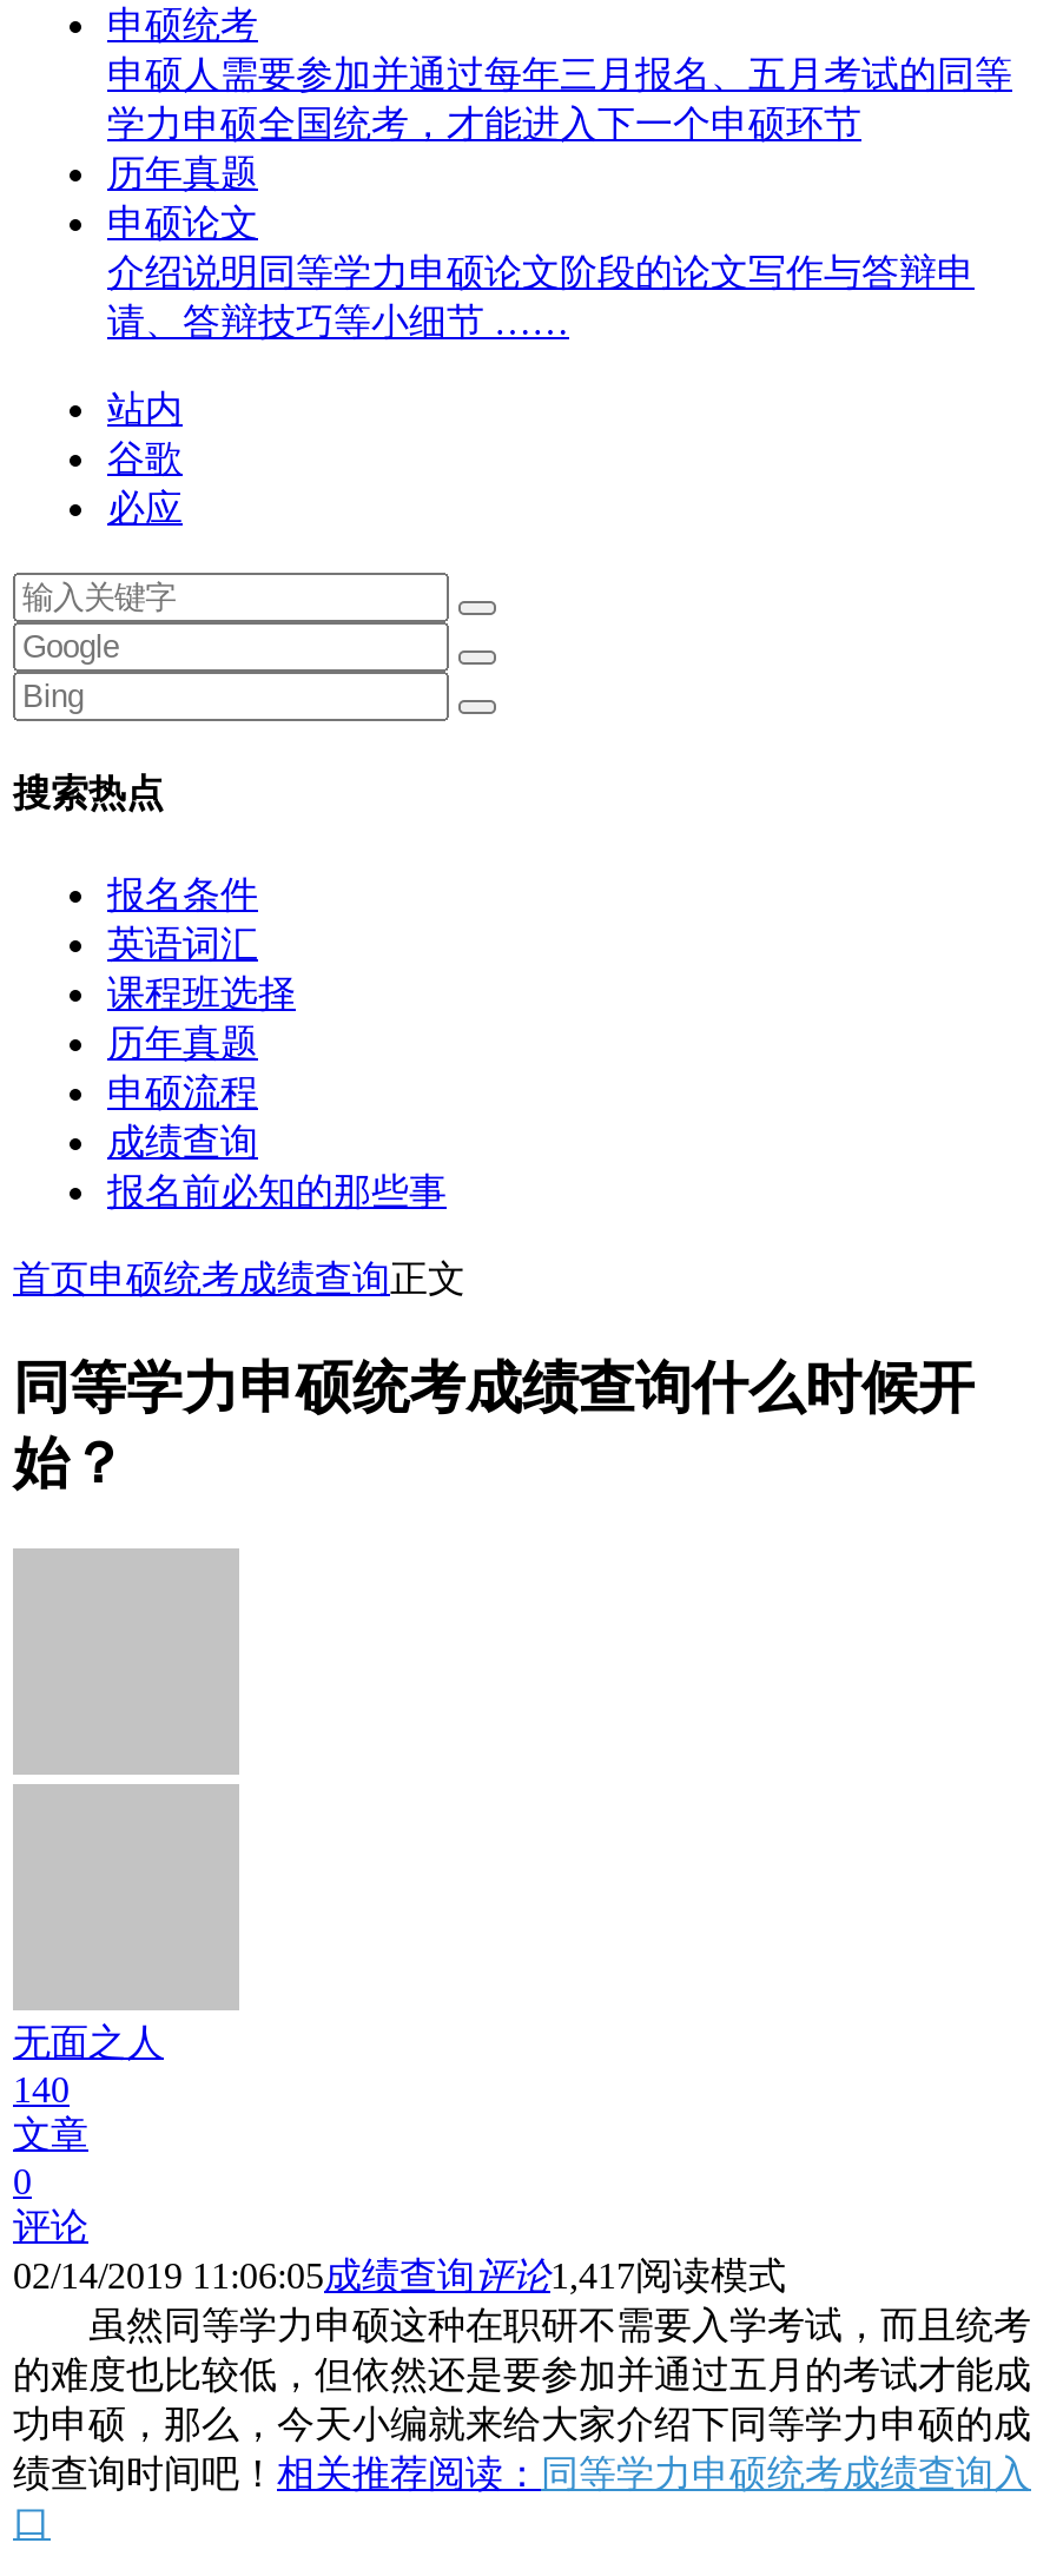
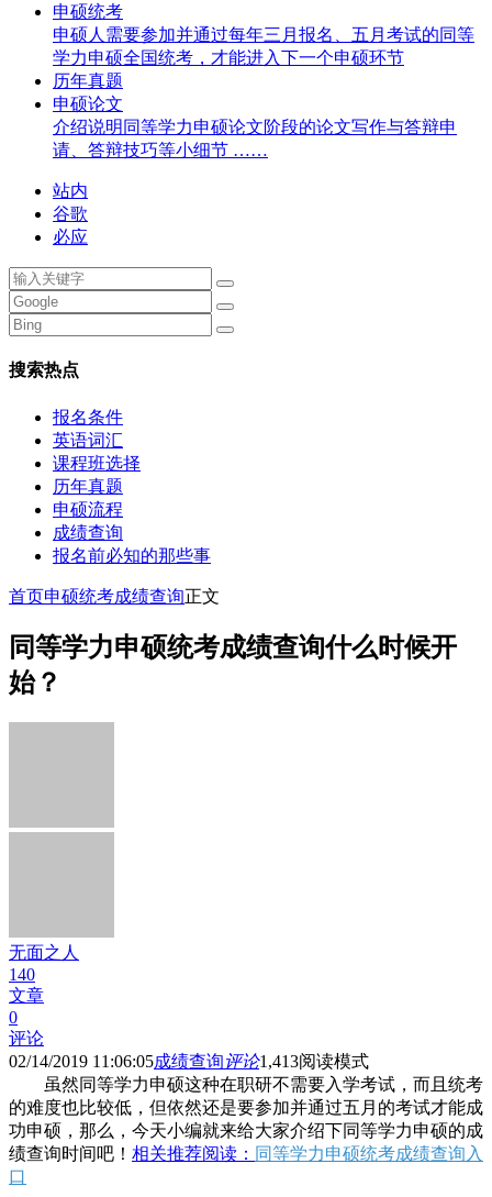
[13,2256,786,2296] 02/14/2019 11:06:05成绩查询评论1,417阅读模式 -> [9,1052,369,1071] 02/14/2019 11:06:05成绩查询评论1,413阅读模式

